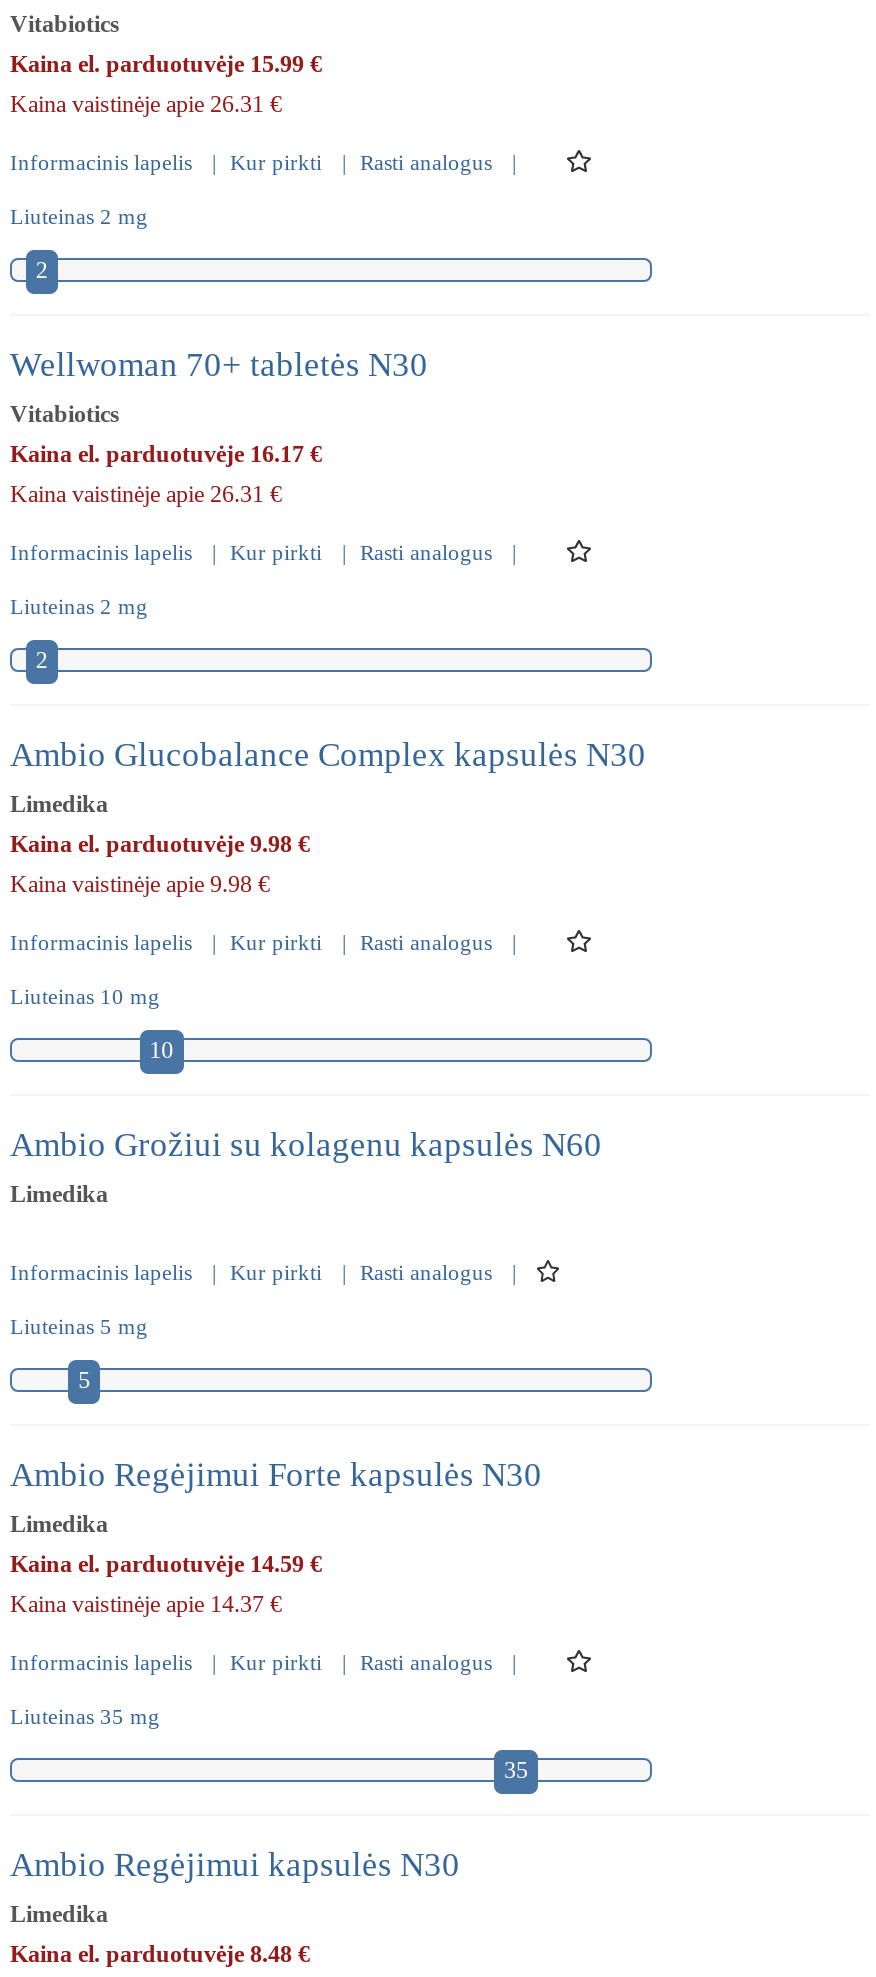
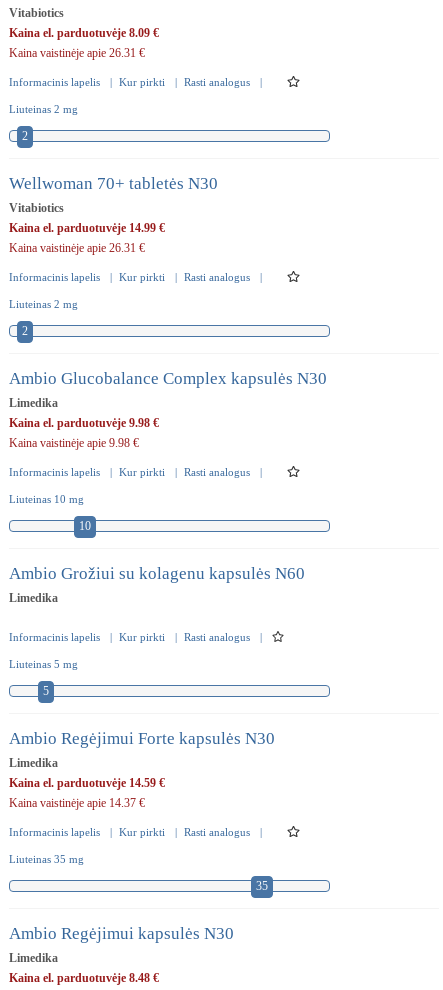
[10,50,322,78] Kaina el. parduotuvėje 15.99 € -> [9,26,159,40] Kaina el. parduotuvėje 8.09 €
[10,440,322,468] Kaina el. parduotuvėje 16.17 € -> [9,221,165,235] Kaina el. parduotuvėje 14.99 €

